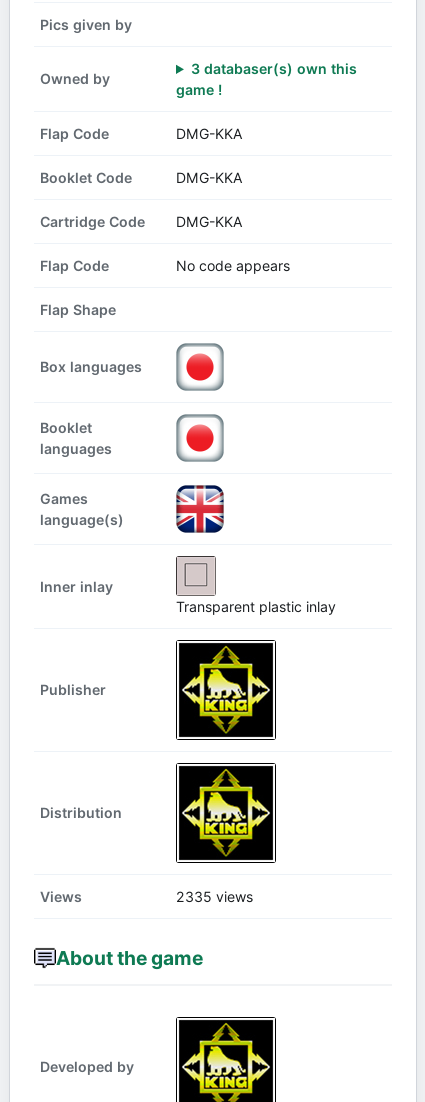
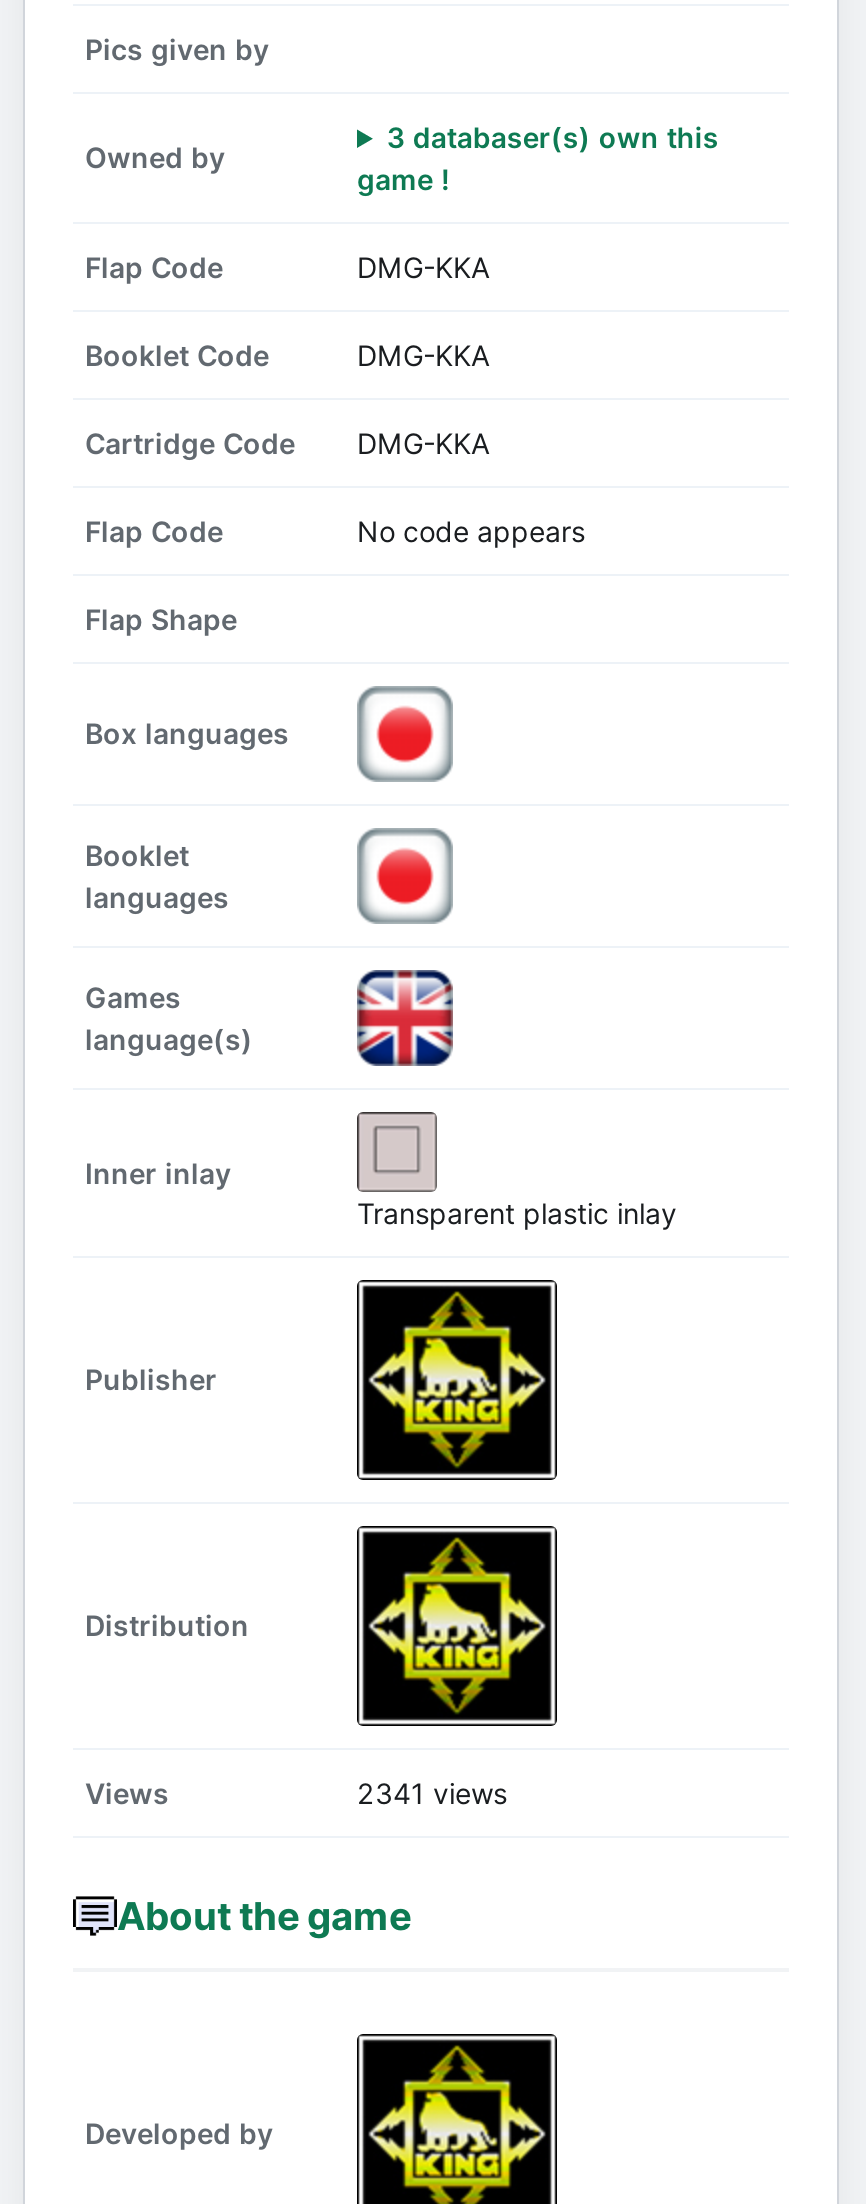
[176,888,253,905] 2335 views -> [357,1776,507,1810] 2341 views

